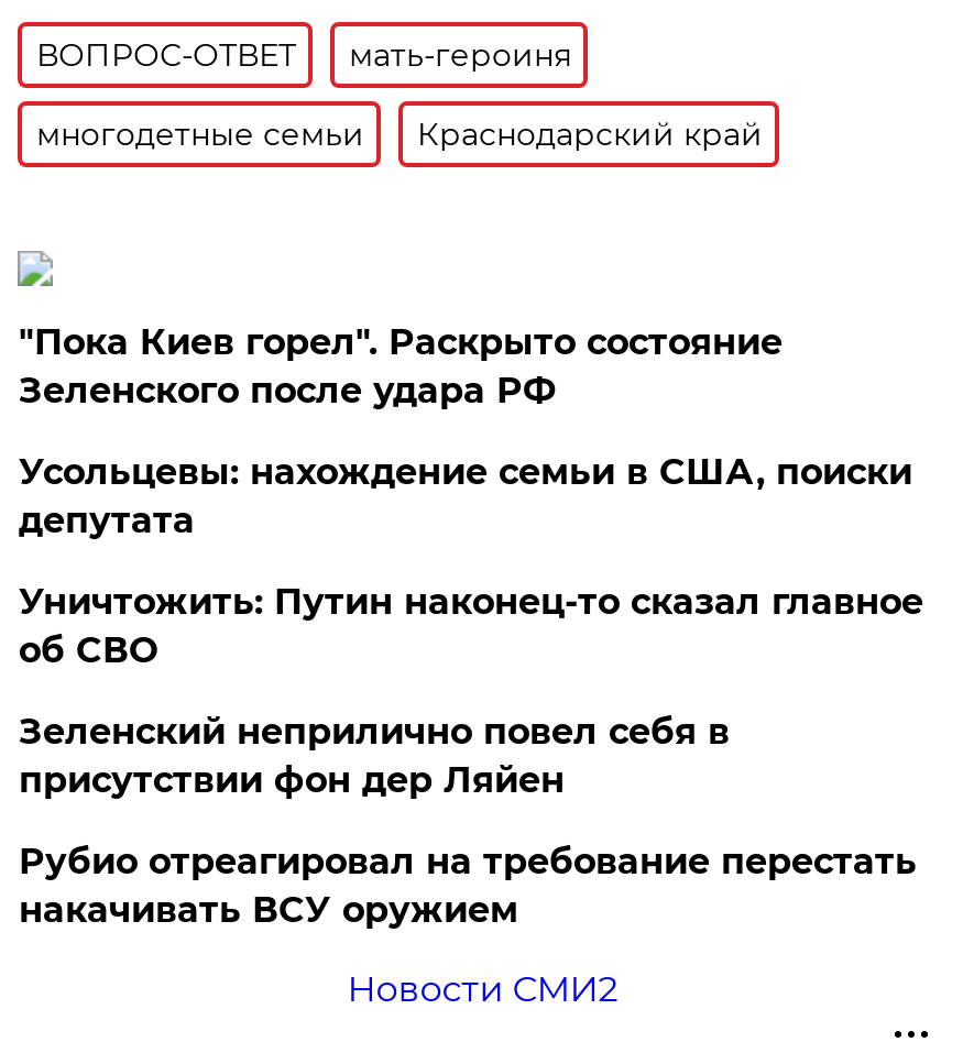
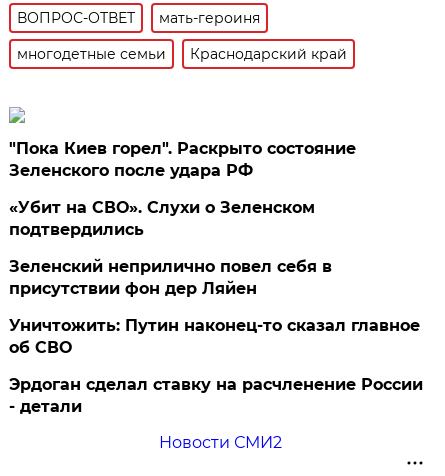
[18,451,912,541] Усольцевы: нахождение семьи в США, поиски | депутата -> [9,198,315,239] «Убит на СВО». Слухи о Зеленском | подтвердились
moved [18,581,923,671] -> [9,316,420,357]: Уничтожить: Путин наконец-то сказал главное | об СВО
moved [18,711,729,801] -> [9,257,332,298]: Зеленский неприлично повел cебя в | присутствии фон дер Ляйен
[18,841,917,931] Рубио отреагировал на требование перестать | накачивать ВСУ оружием -> [9,375,423,416] Эрдоган сделал ставку на расчленение России | - детали

